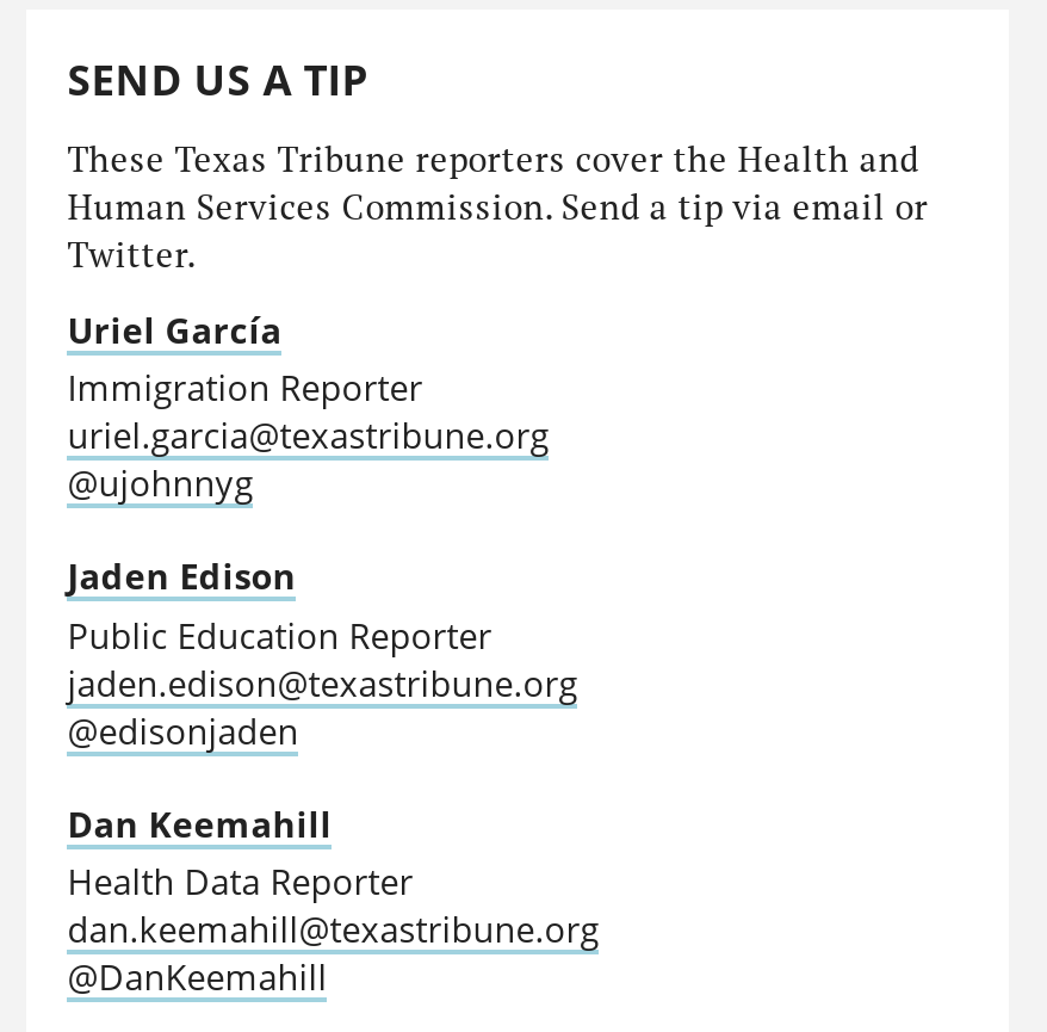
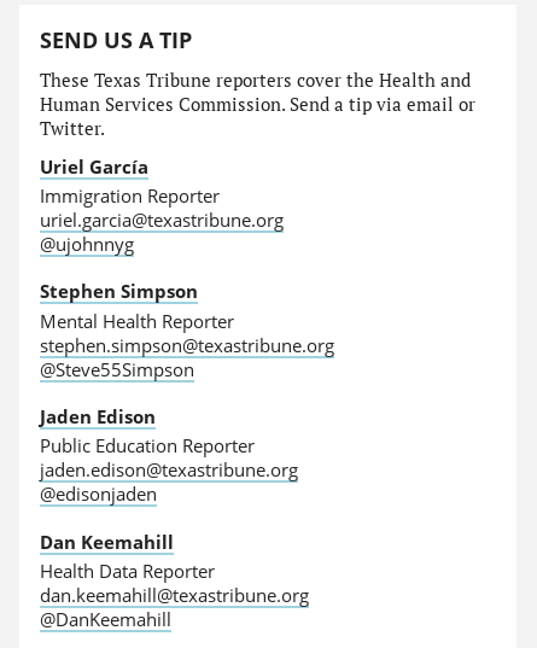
none -> [40,279,335,381] Stephen Simpson | Mental Health Reporter | stephen.simpson@texastribune.org | @Steve55Simpson

